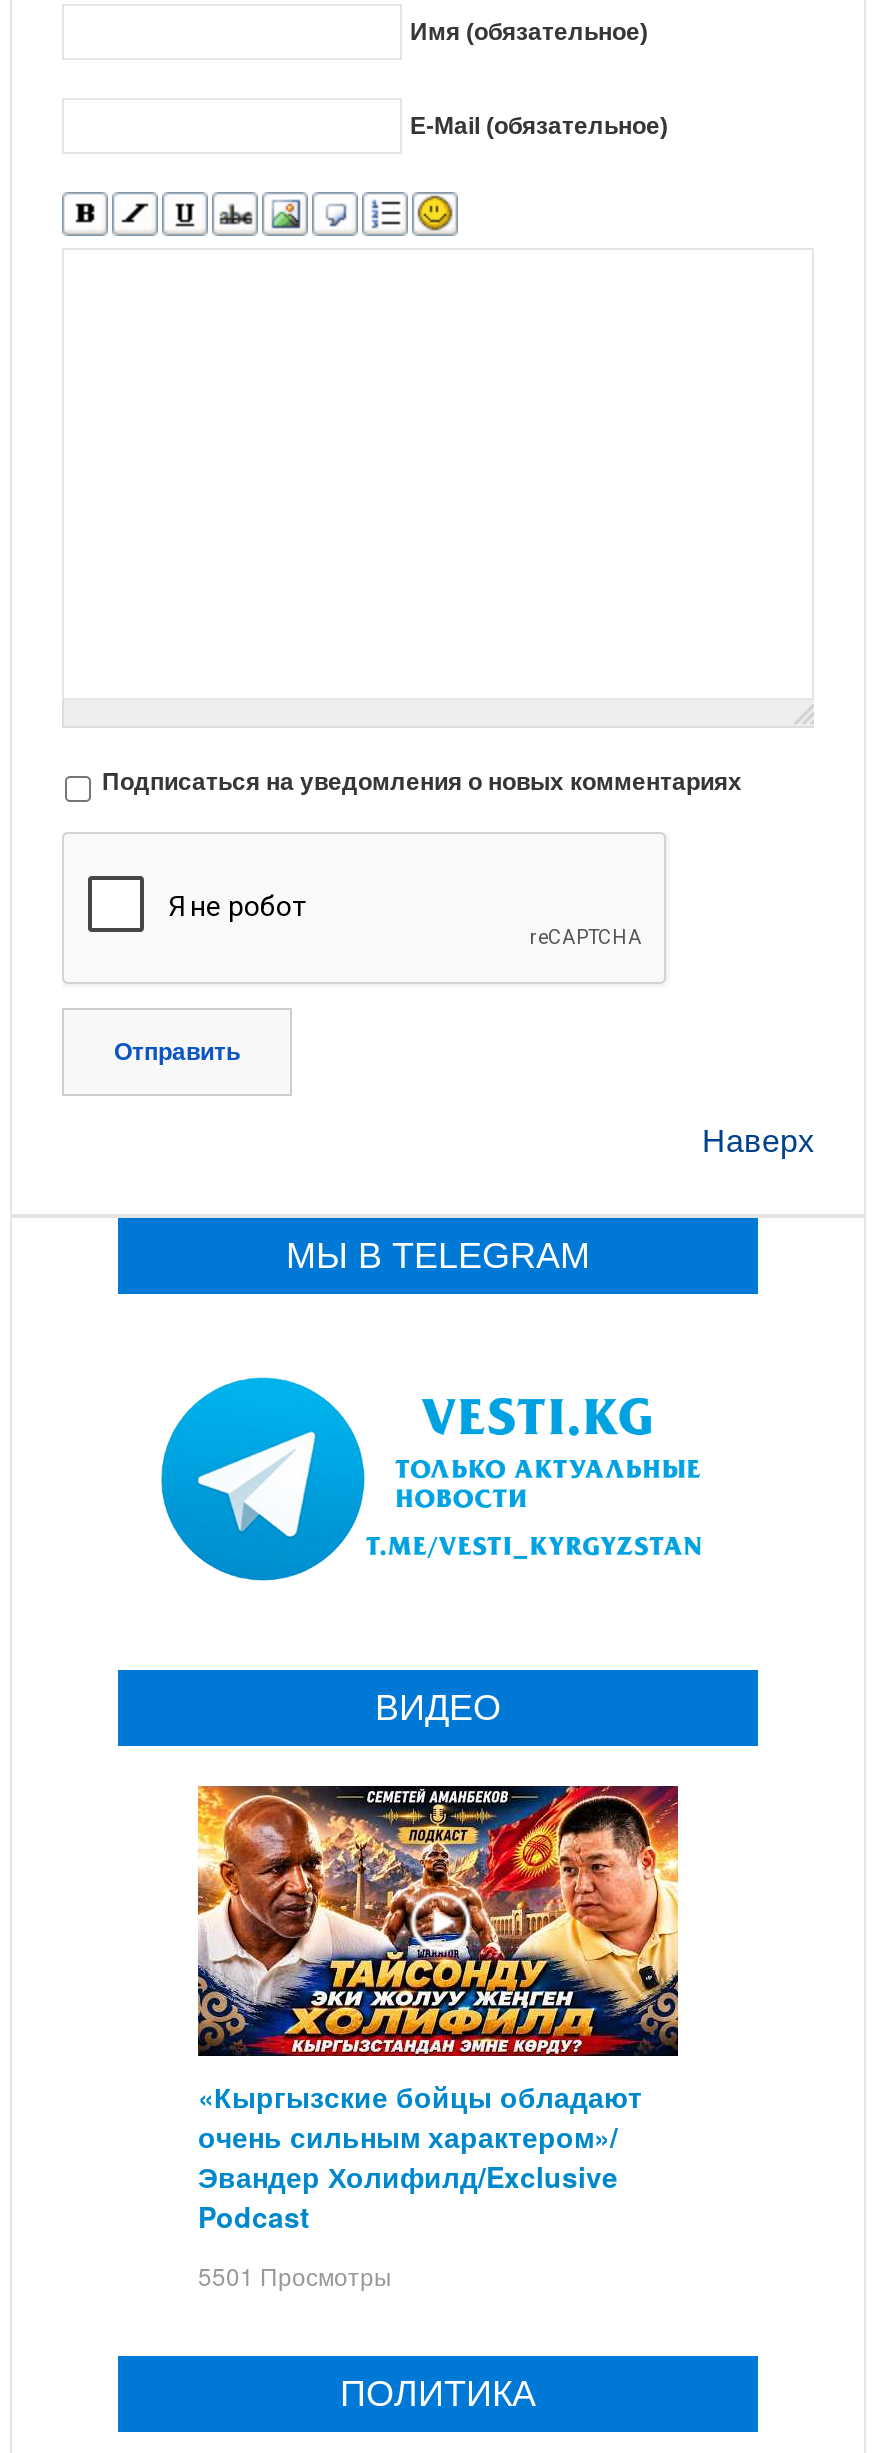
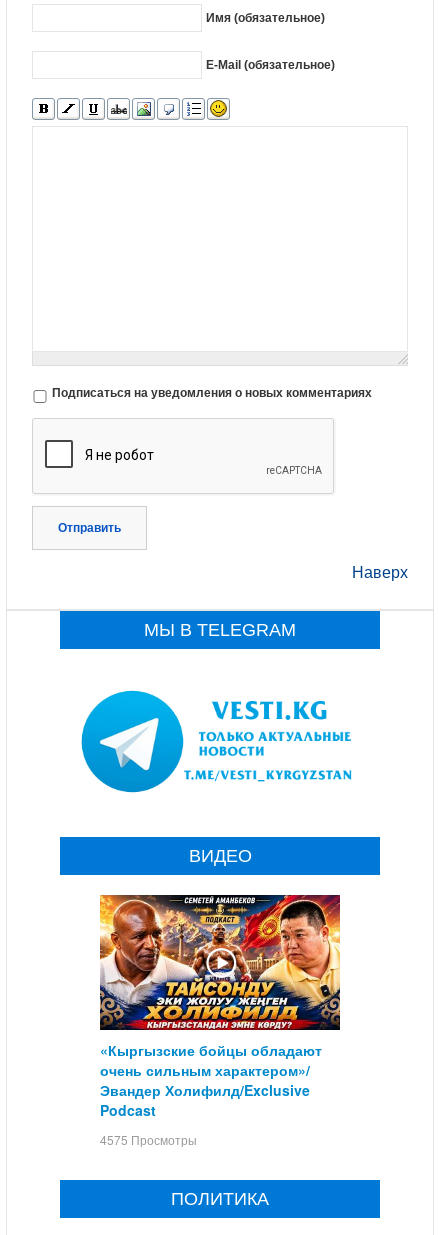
[198,2258,392,2292] 5501 Просмотры -> [100,1131,197,1148] 4575 Просмотры

